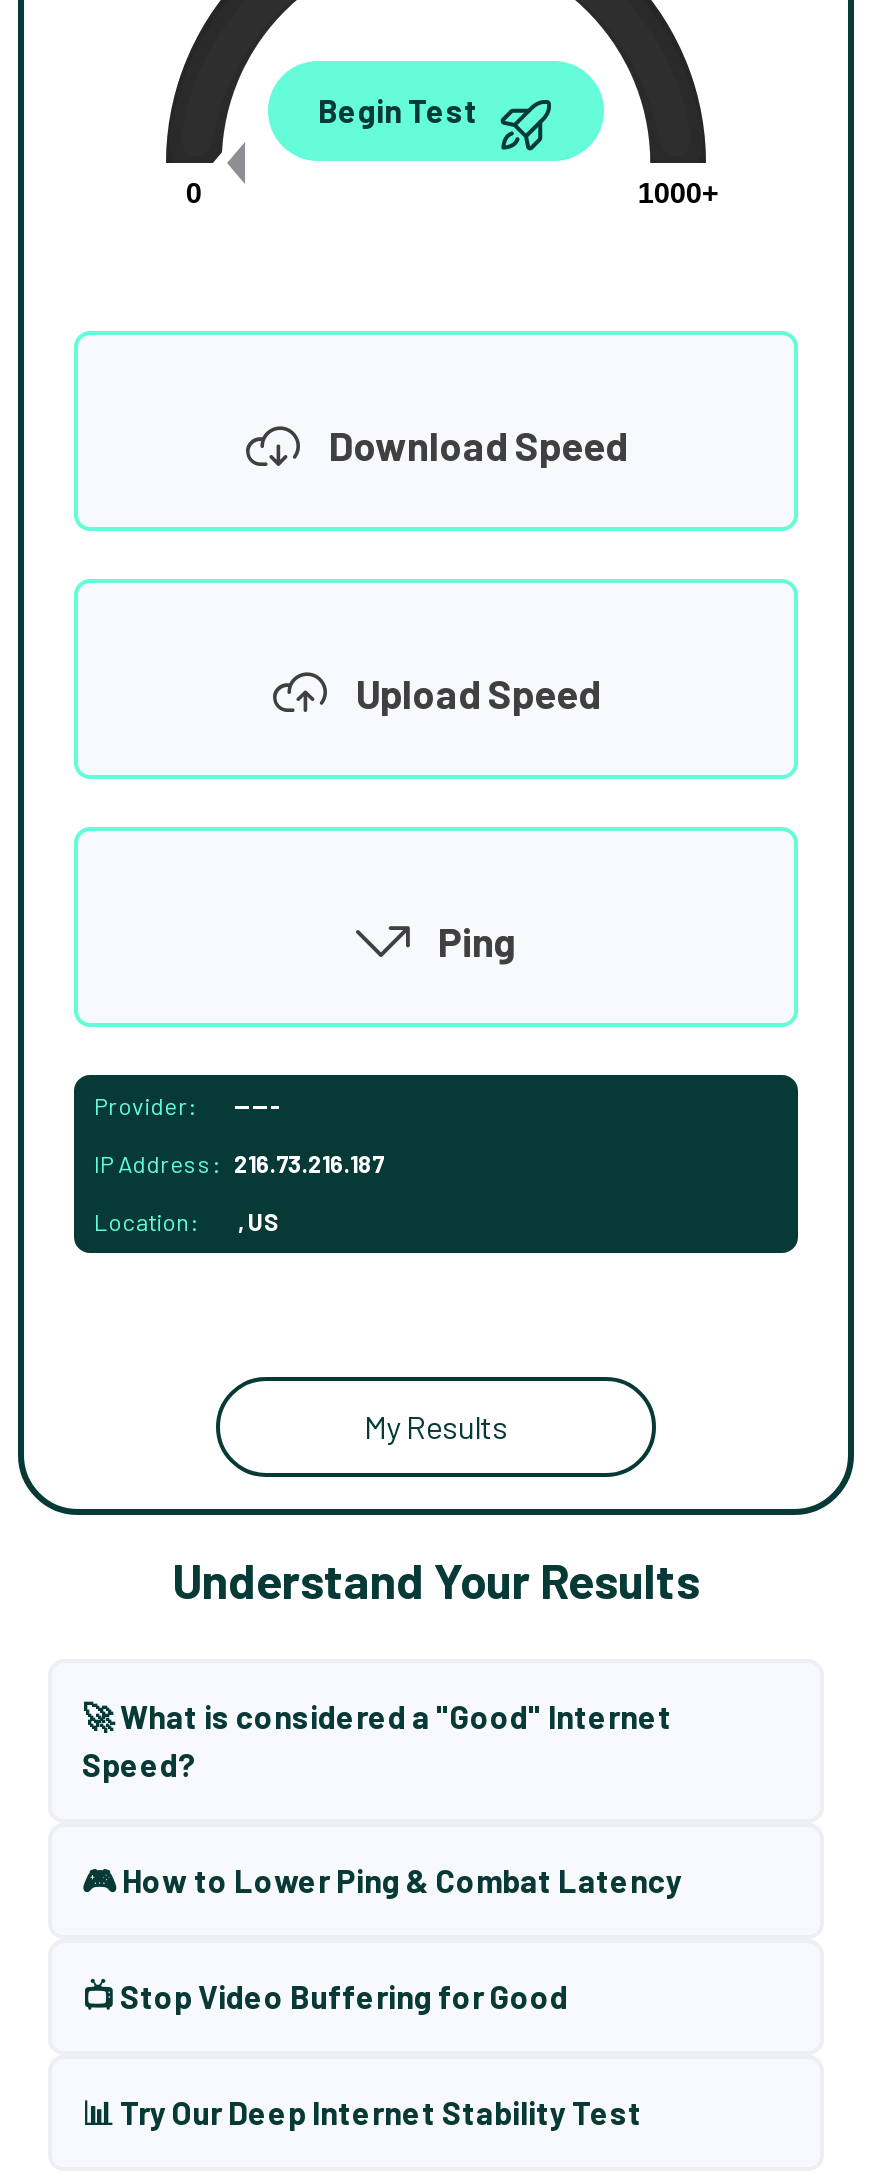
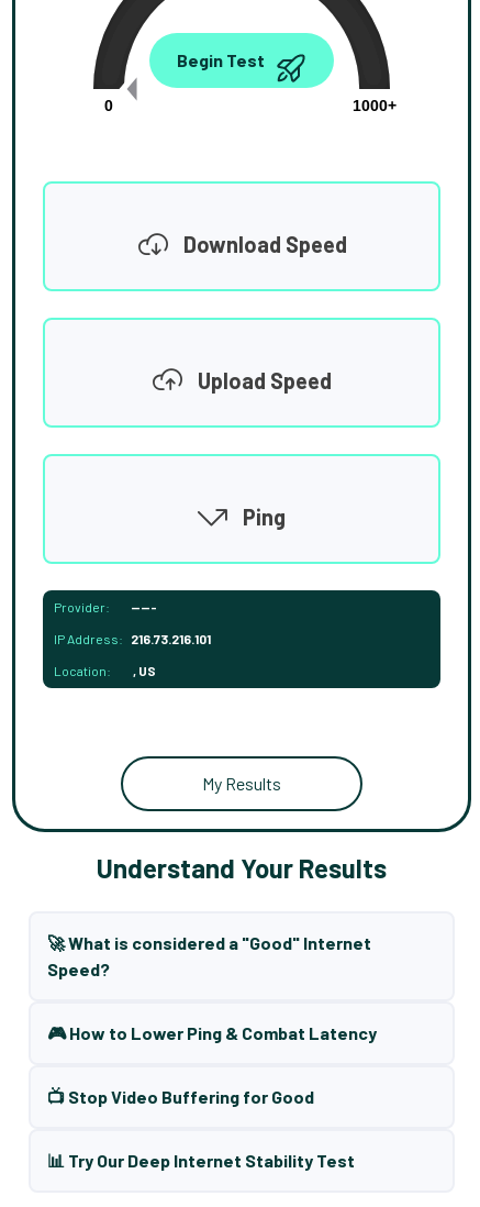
[94,1149,384,1177] IP Address: 216.73.216.187 -> [54,631,211,646] IP Address: 216.73.216.101

